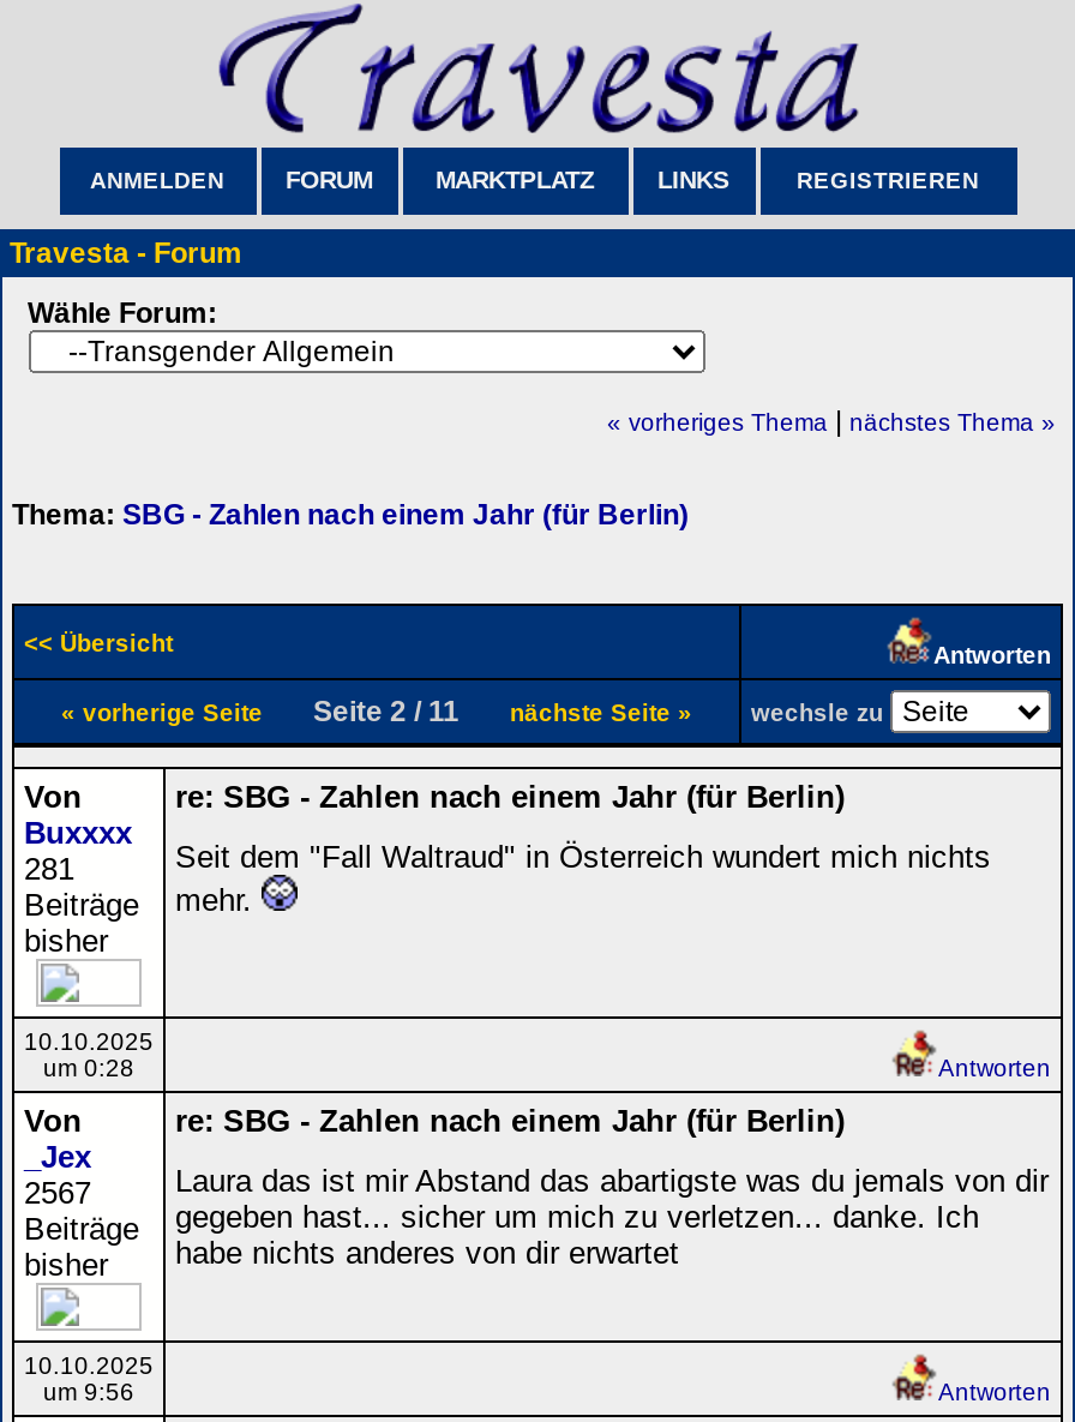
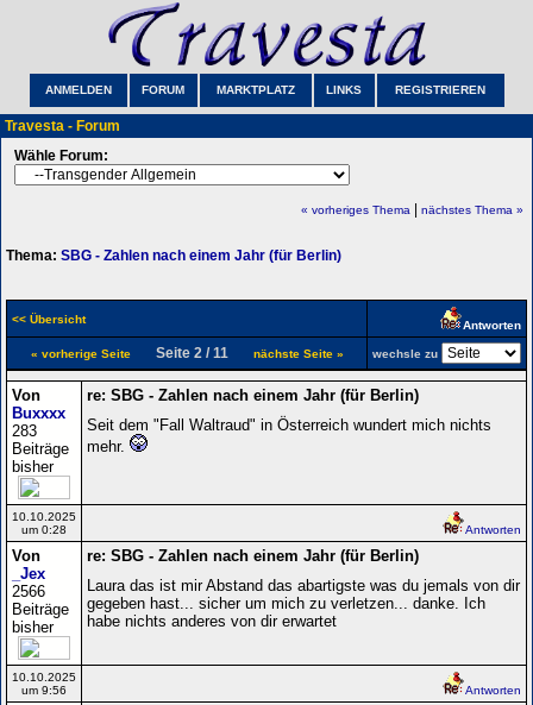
[24,851,74,887] 281 -> [12,422,37,440] 283
[24,1175,91,1211] 2567 -> [12,582,45,600] 2566

